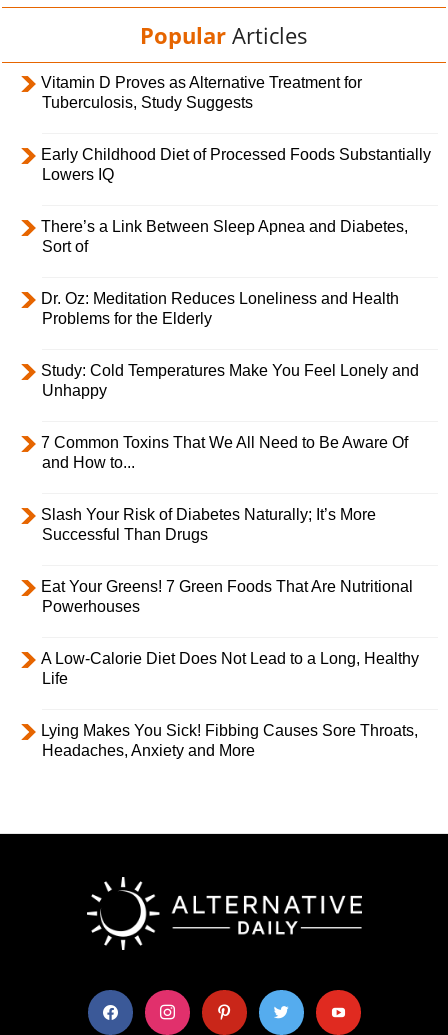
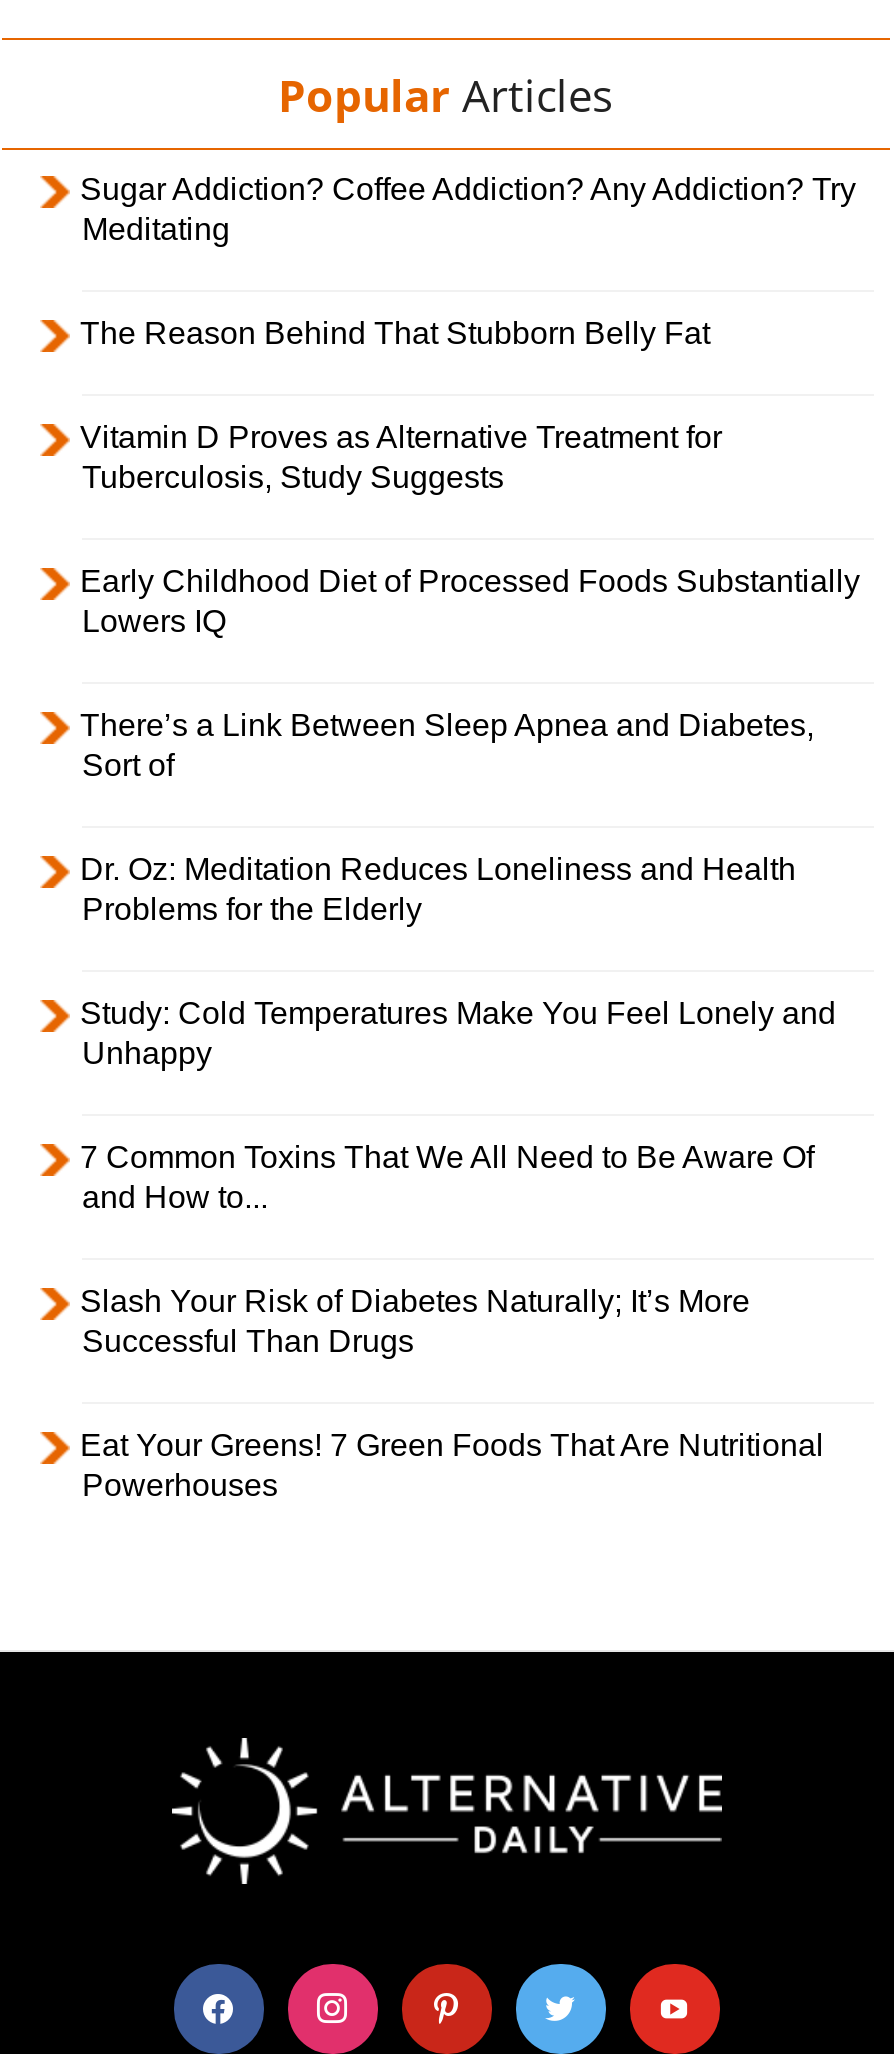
none -> [80,173,856,351] Sugar Addiction? Coffee Addiction? Any Addiction? Try | Meditating | The Reason Behind That Stubborn Belly Fat
moved [41,74,431,615] -> [80,421,860,1503]: Vitamin D Proves as Alternative Treatment for | Tuberculosis, Study Suggests | Early Childhood Diet of Processed Foods Substantially | ... | Eat Your Greens! 7 Green Foods That Are Nutritional | Powerhouses
[41,650,419,759] A Low-Calorie Diet Does Not Lead to a Long, Healthy | Life | Lying Makes You Sick! Fibbing Causes Sore Throats, | Headaches, Anxiety and More -> none

